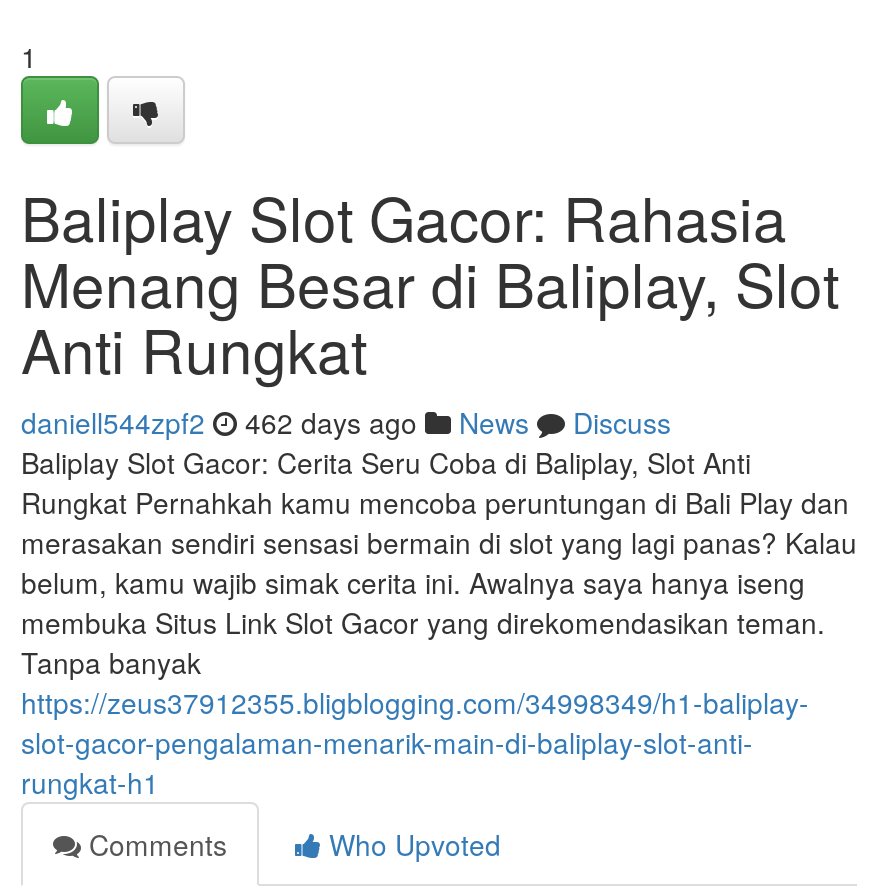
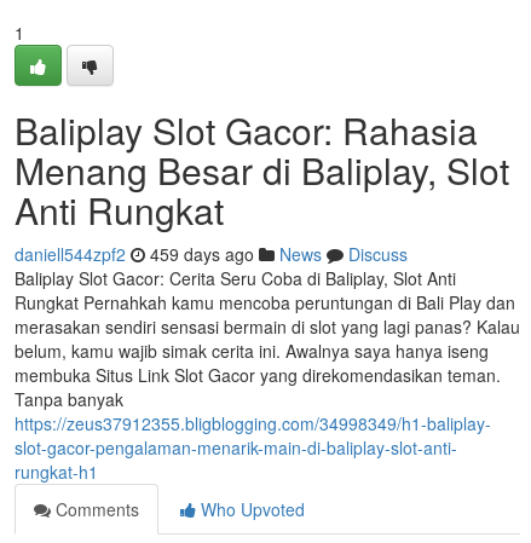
[21,402,671,442] daniell544zpf2 462 days ago News Discuss -> [15,242,408,266] daniell544zpf2 459 days ago News Discuss

